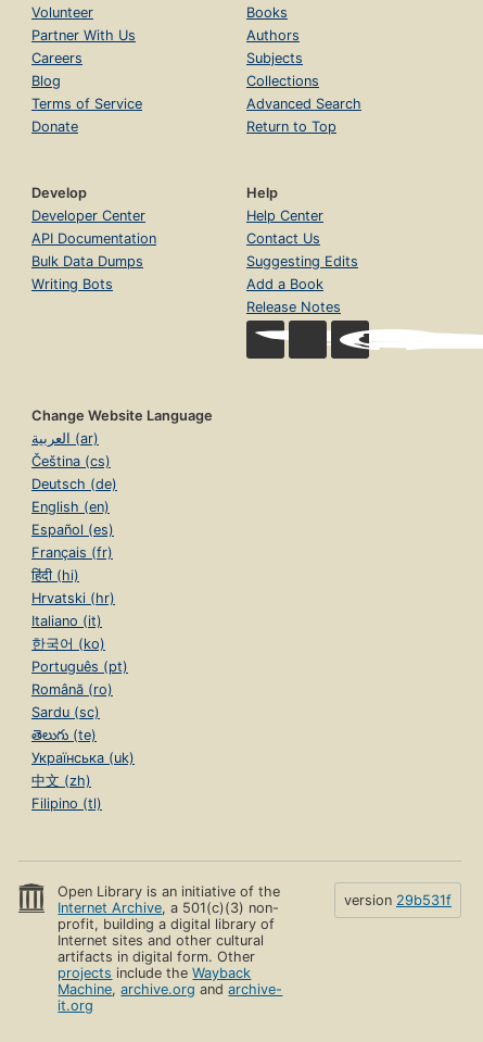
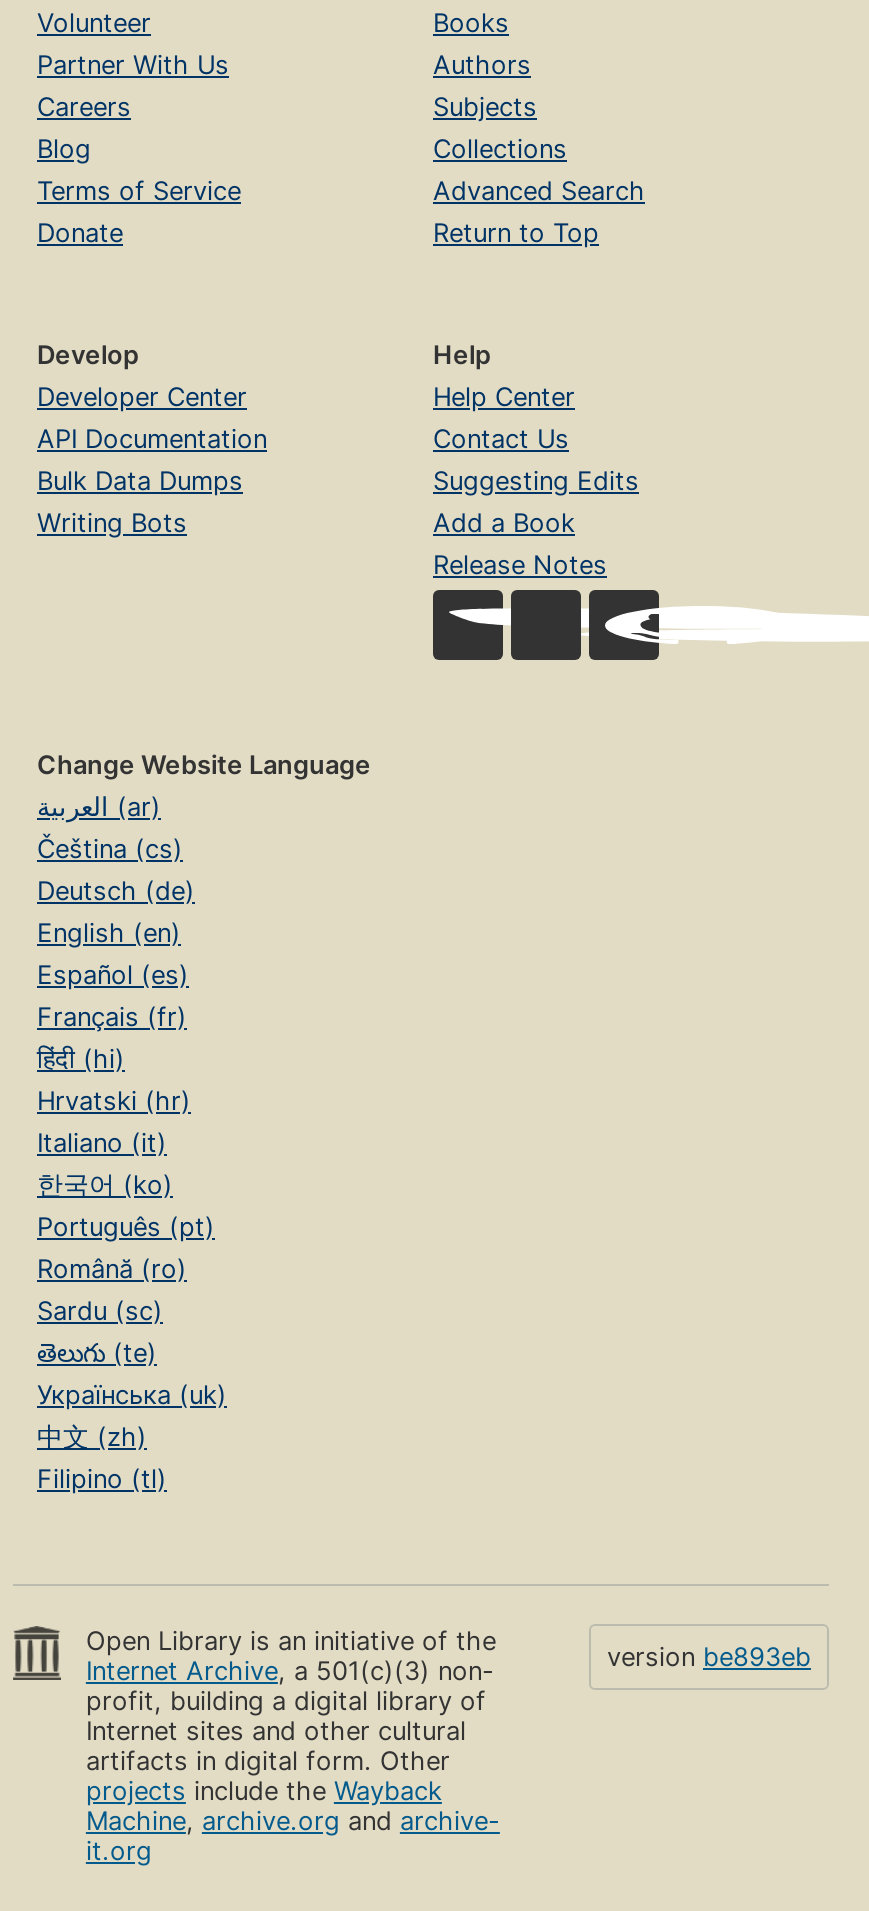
[344,892,452,908] version 29b531f -> [607,1641,811,1671] version be893eb

